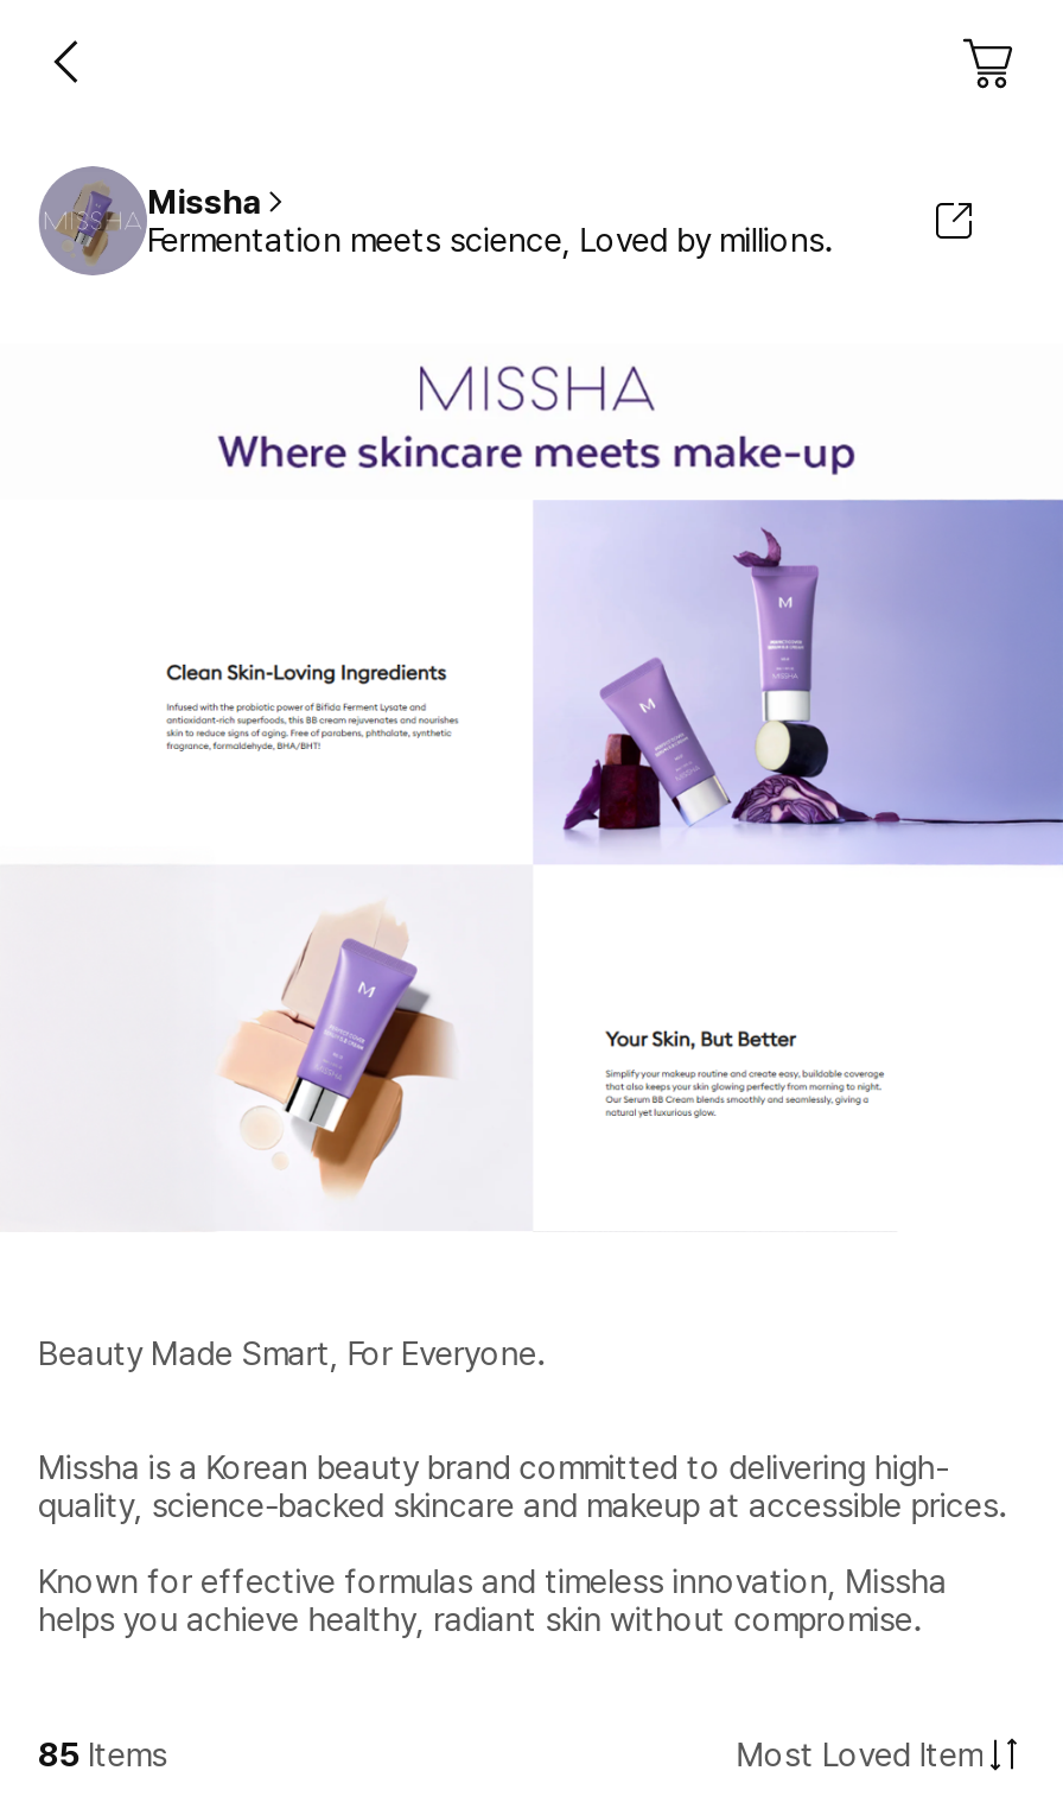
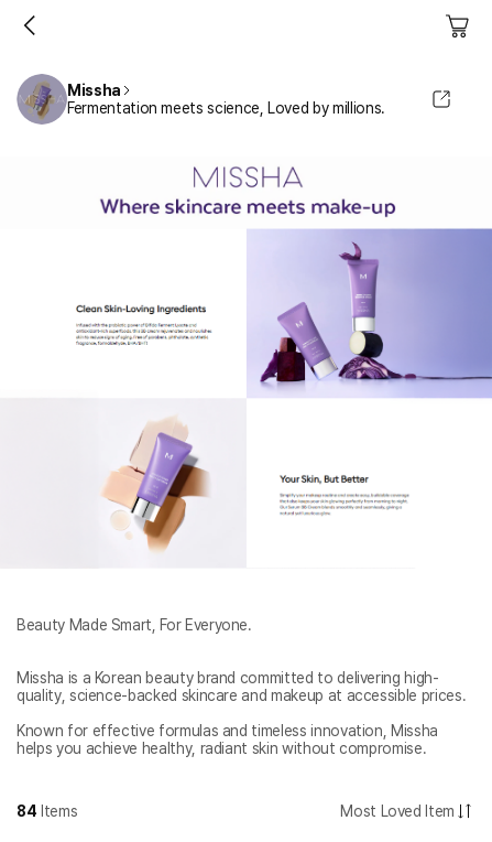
[38,1735,167,1773] 85 Items -> [17,802,77,820] 84 Items

